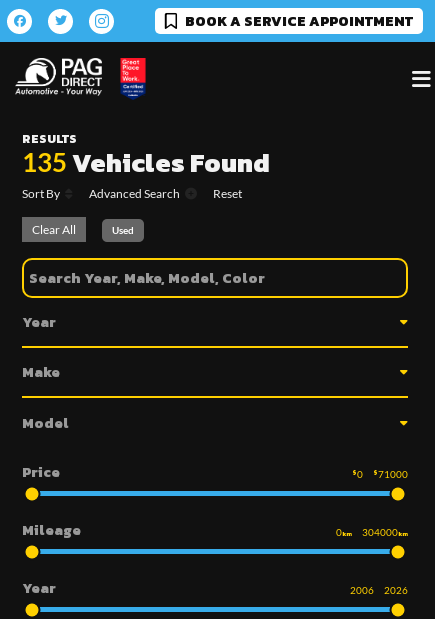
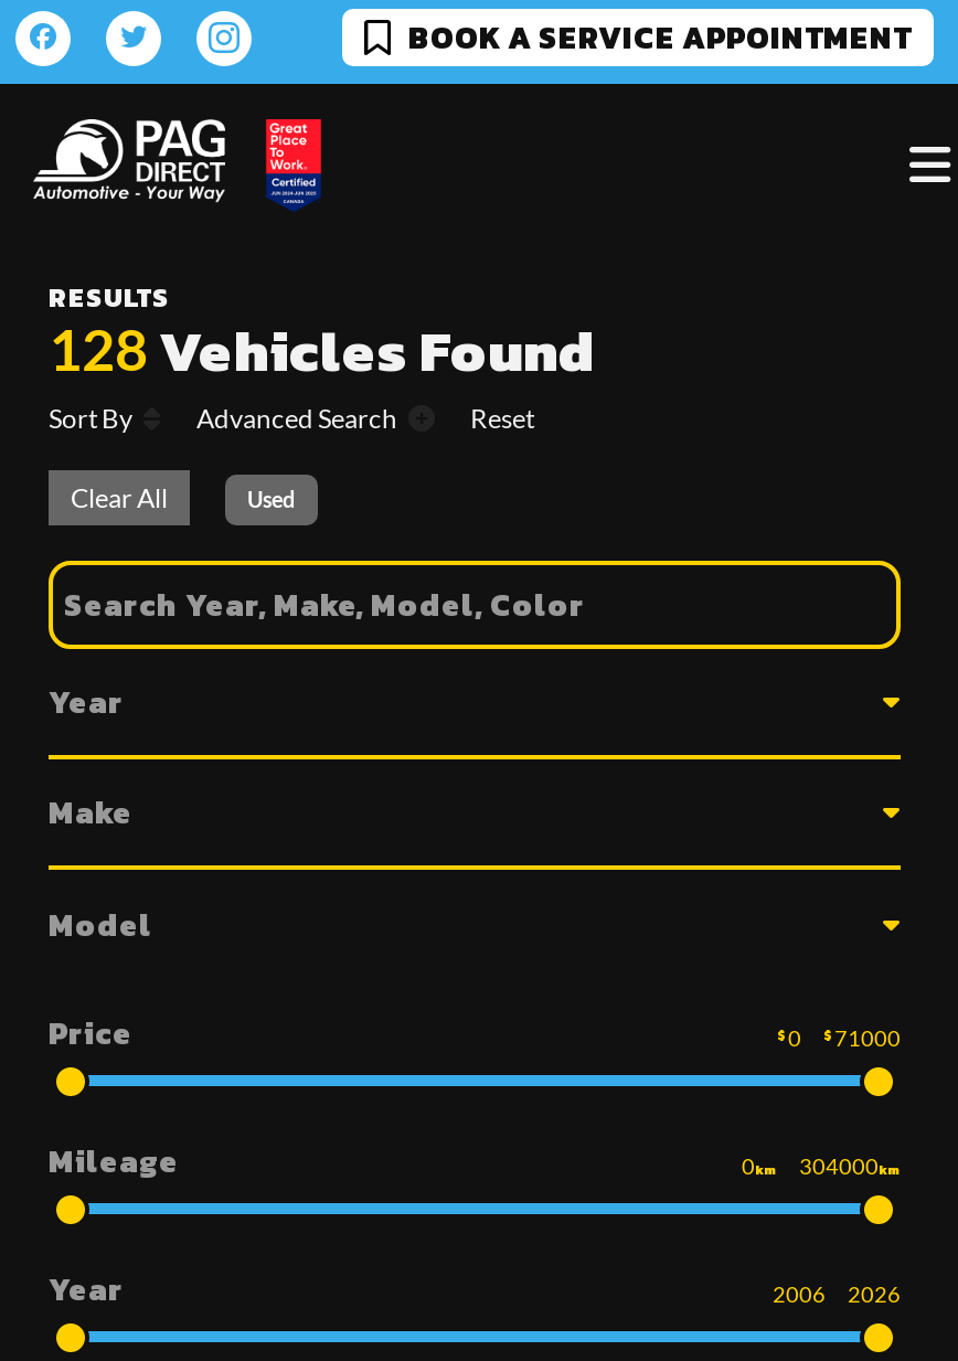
[22,143,270,182] 135Vehicles Found -> [49,308,596,394] 128Vehicles Found

